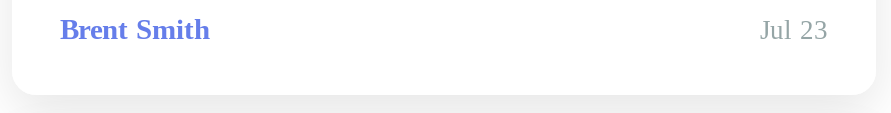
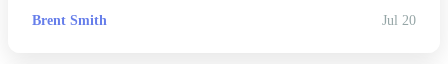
[760,14,828,44] Jul 23 -> [382,13,416,28] Jul 20

